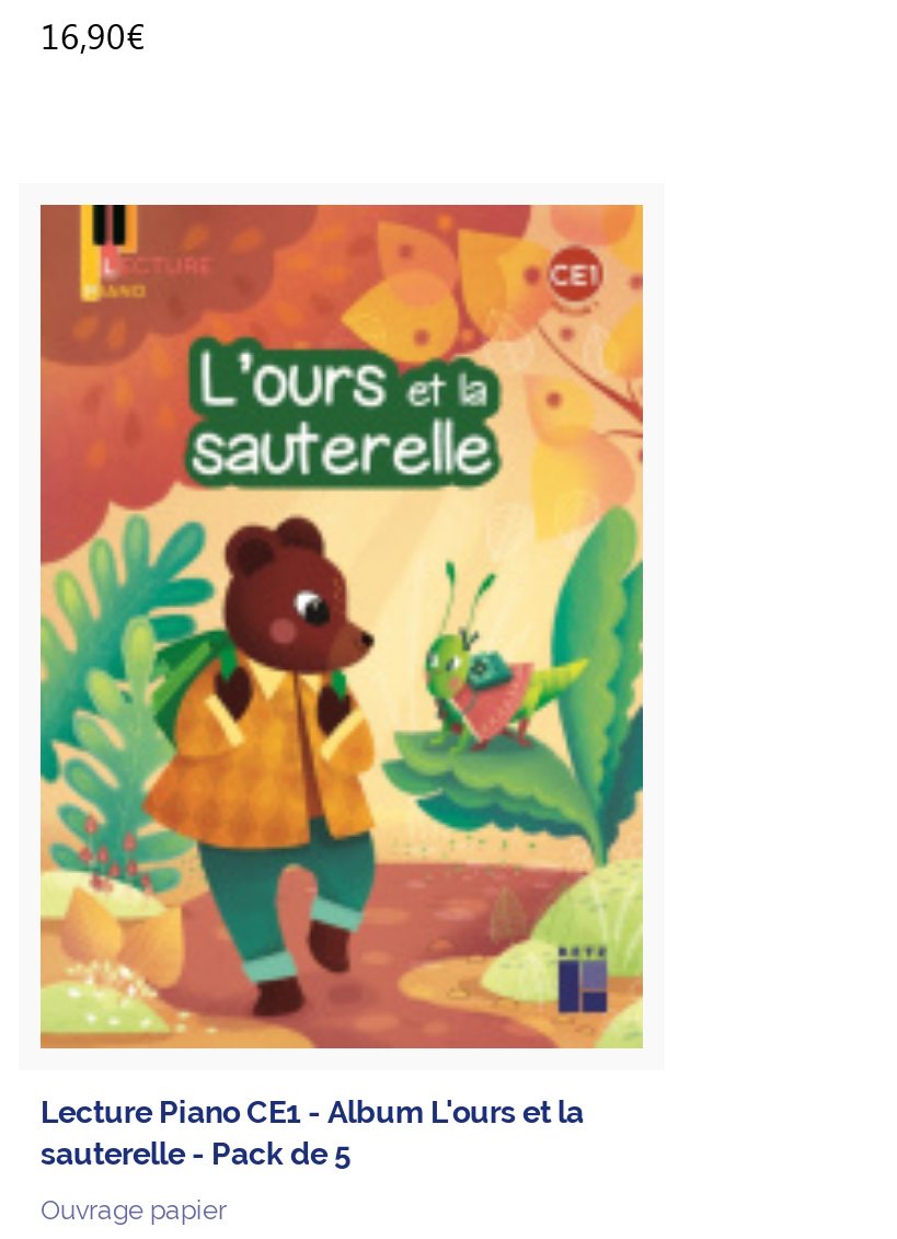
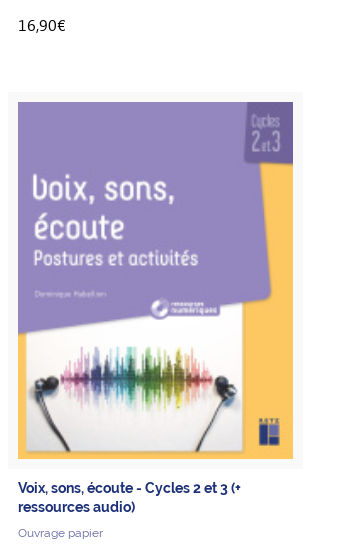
[38,203,645,1172] [image] | Lecture Piano CE1 - Album L'ours et la | sauterelle - Pack de 5 -> [17,101,294,515] [image] | Voix, sons, écoute - Cycles 2 et 3 (+ | ressources audio)

